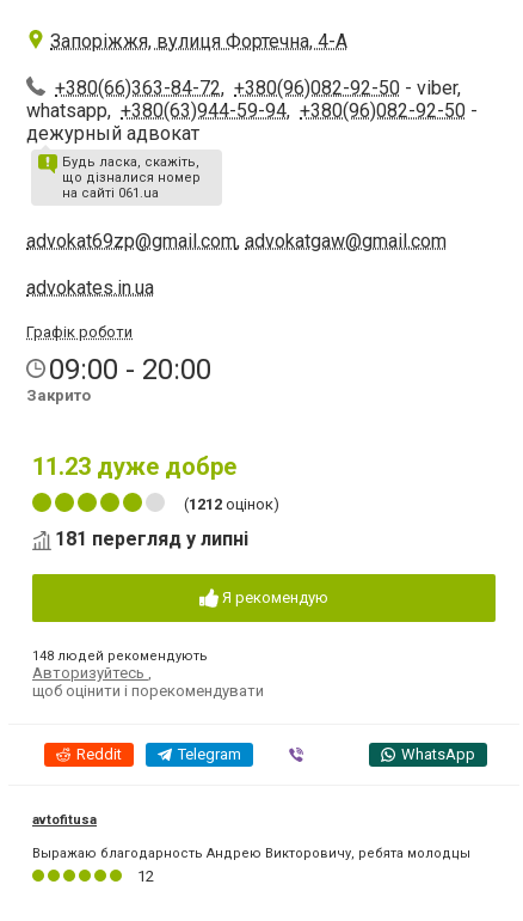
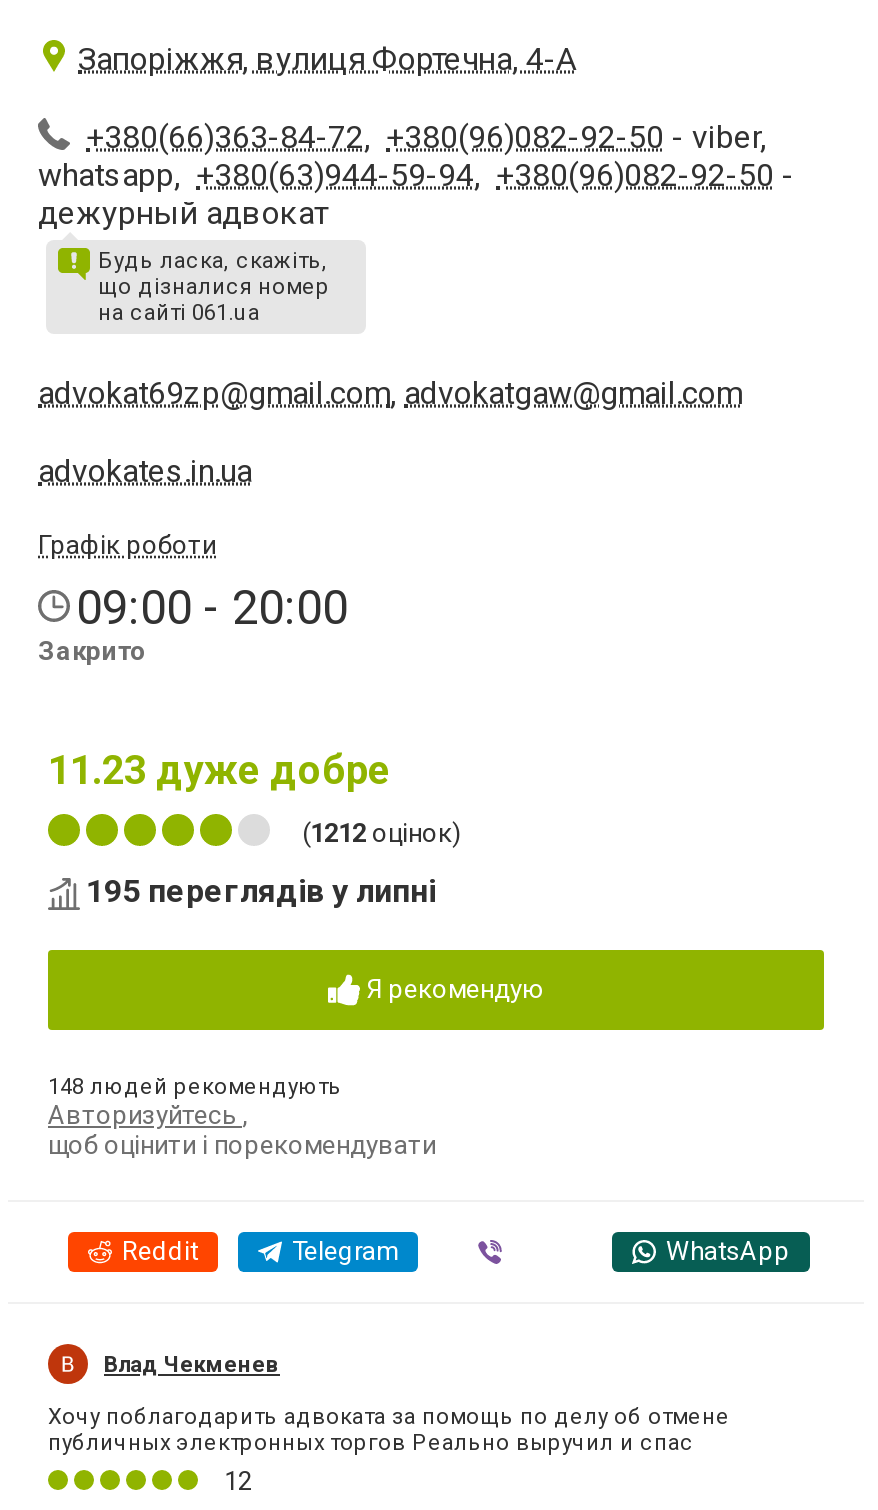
[55,527,248,550] 181 перегляд у липні -> [86,871,436,909] 195 переглядів у липні
[32,812,97,828] avtofitusa -> [104,1351,280,1377] Влад Чекменев
[32,846,470,861] Выражаю благодарность Андрею Викторовичу, ребята молодцы -> [48,1404,730,1456] Хочу поблагодарить адвоката за помощь по делу об отмене | публичных электронных торгов Реально выручил и спас

